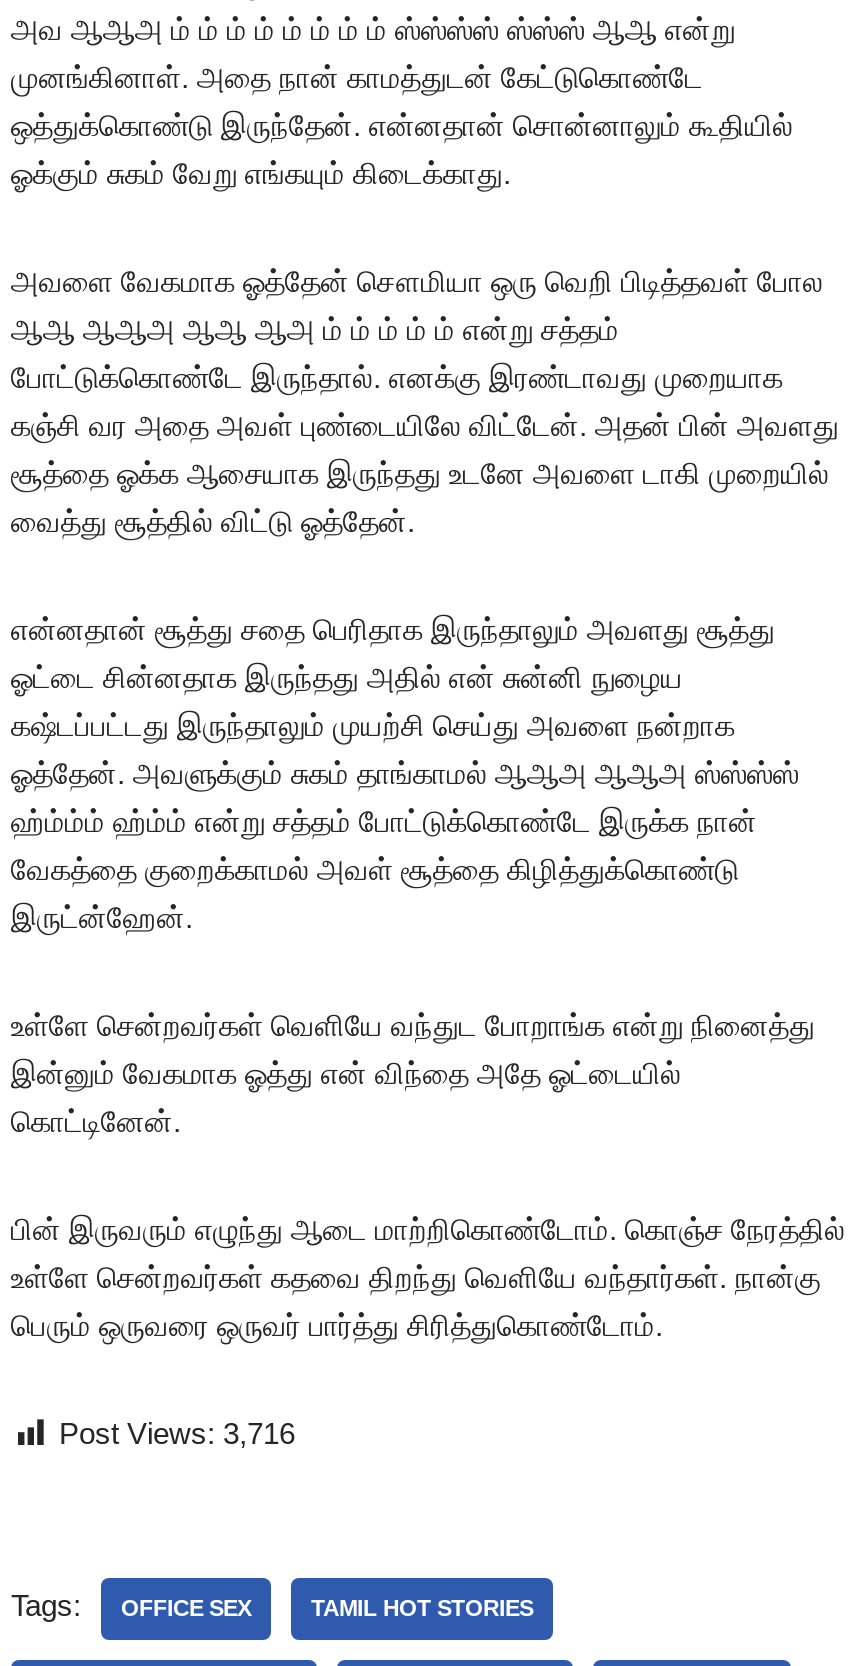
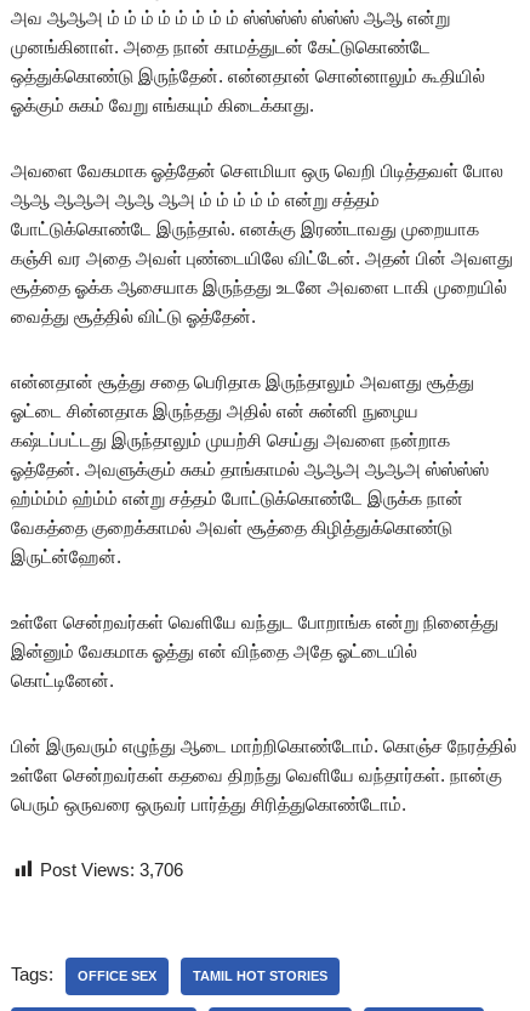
[59,1416,295,1450] Post Views: 3,716 -> [40,859,183,880] Post Views: 3,706

